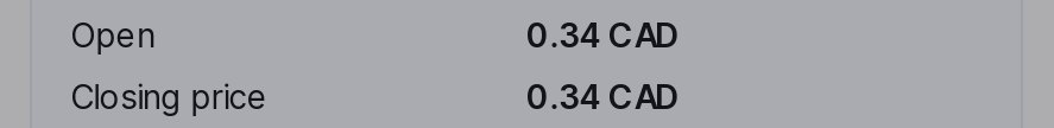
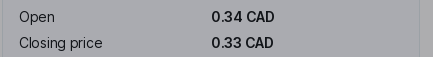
[526,77,678,117] 0.34 CAD -> [211,34,274,51] 0.33 CAD

